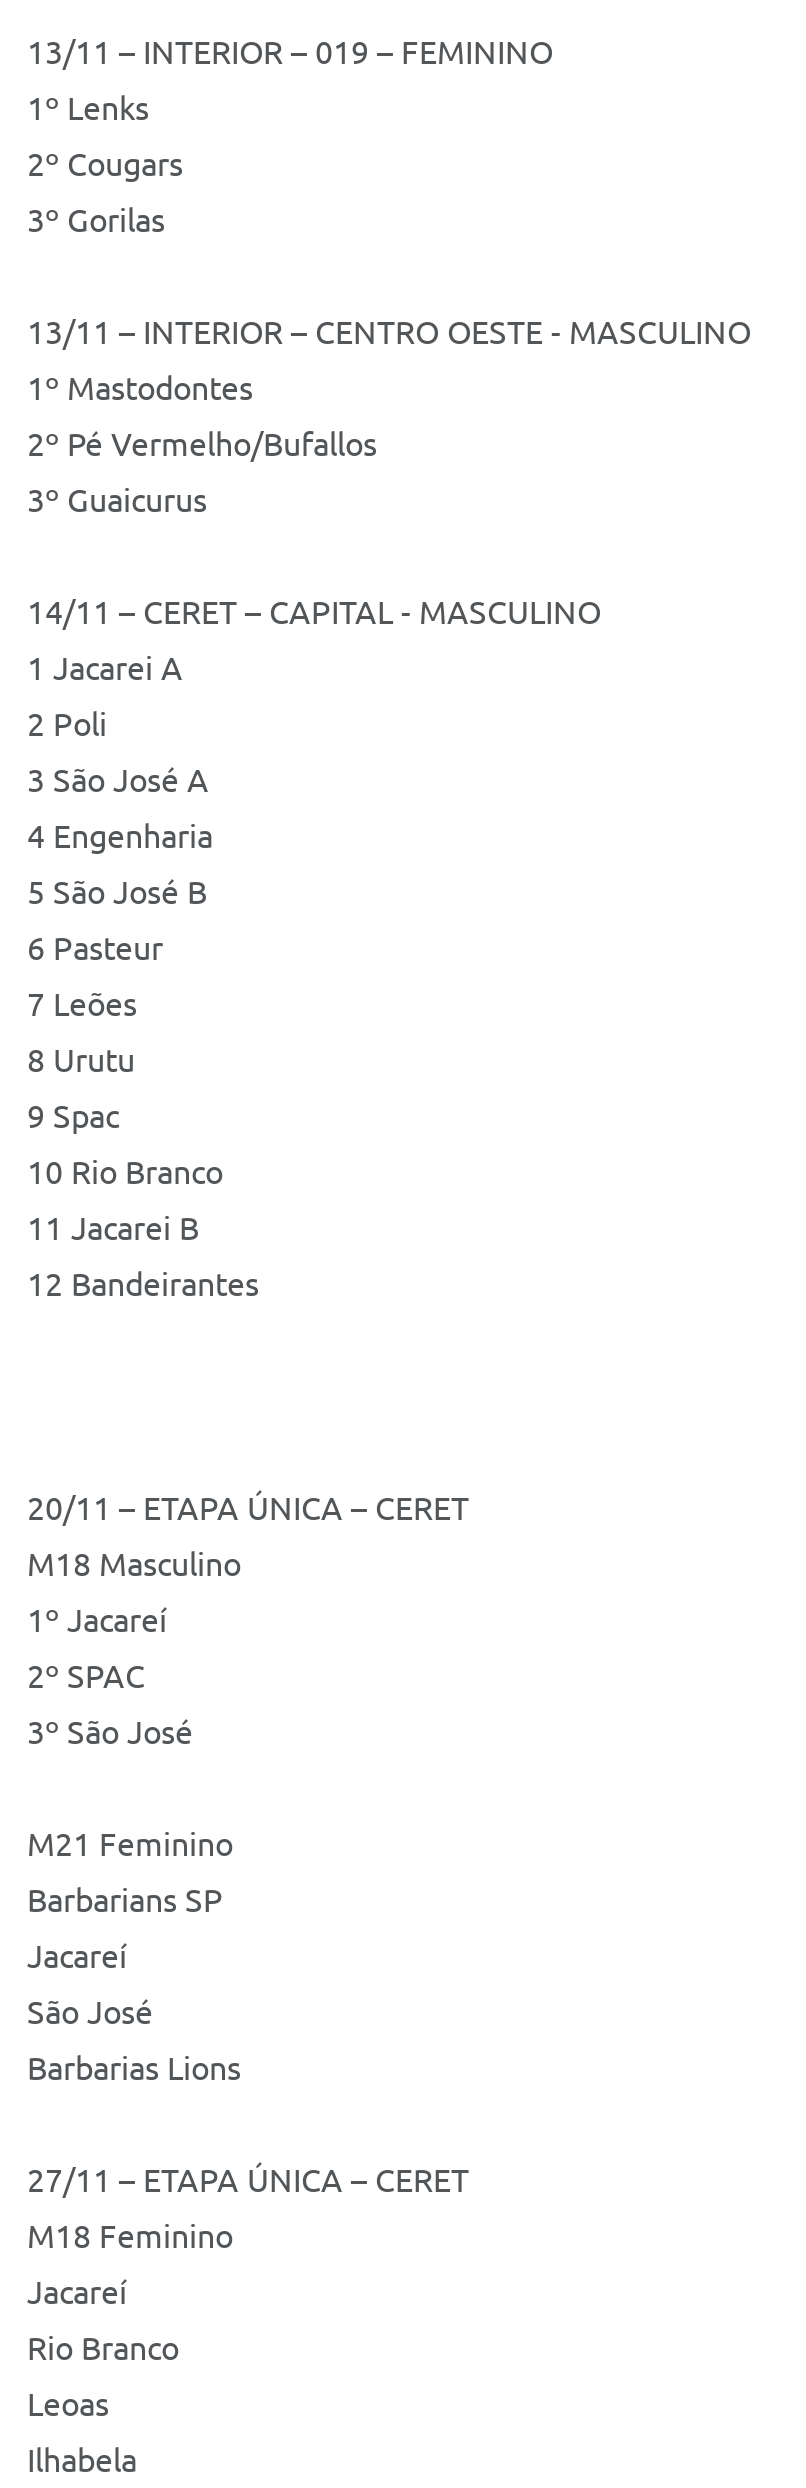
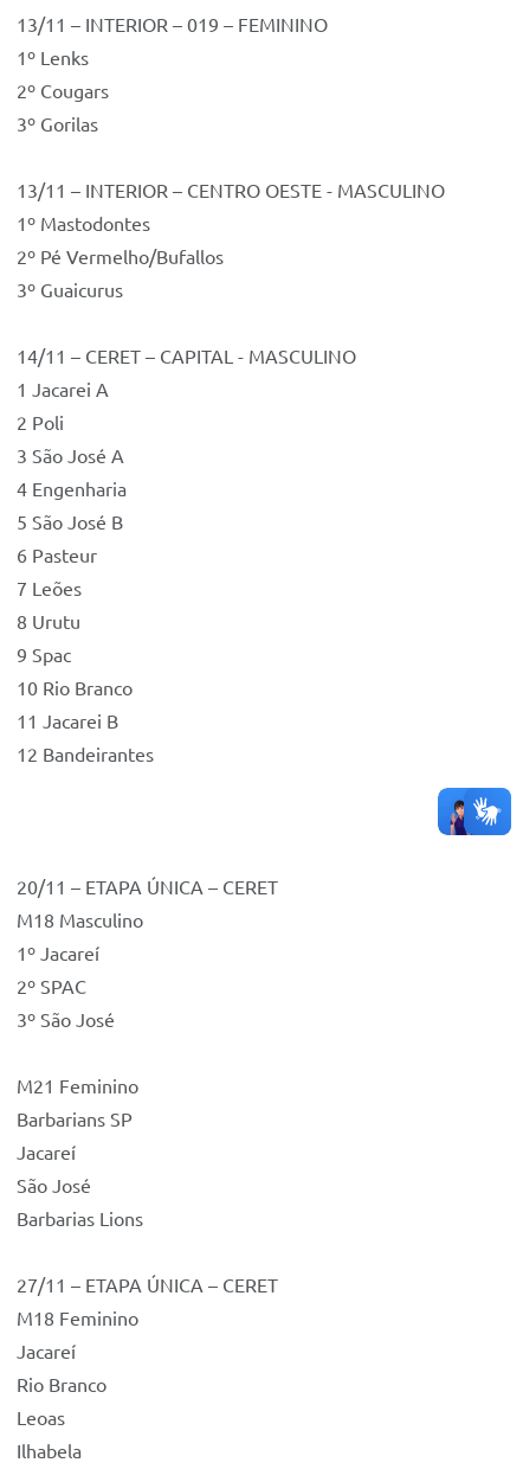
none -> [435,785,514,838] [image]

